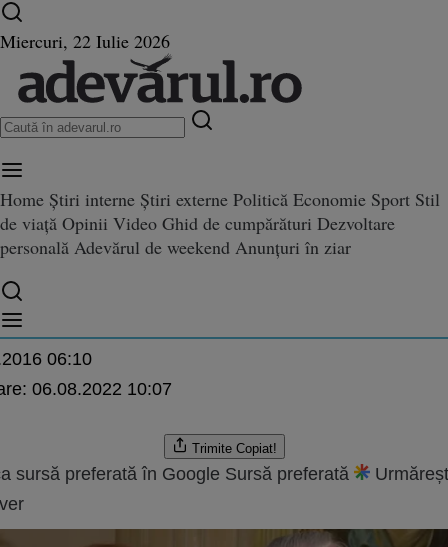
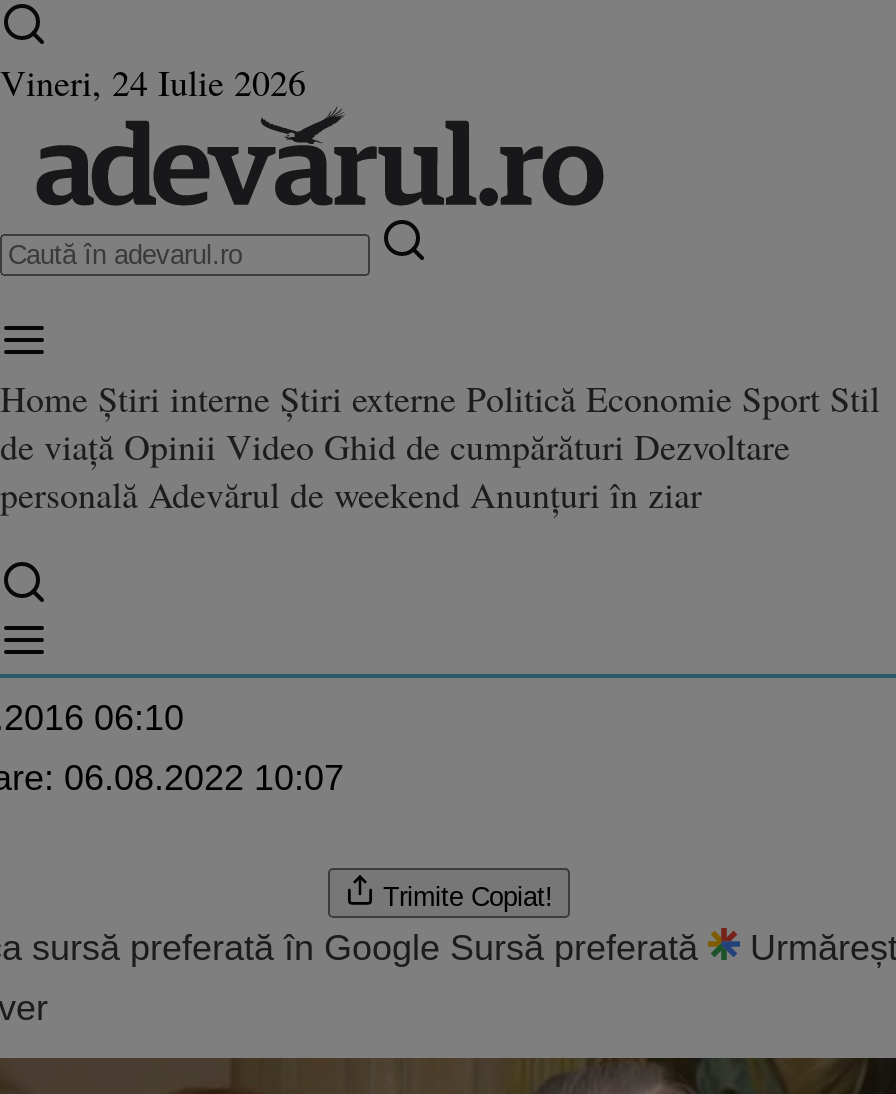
[0,29,170,53] Miercuri, 22 Iulie 2026 -> [0,58,306,106] Vineri, 24 Iulie 2026

